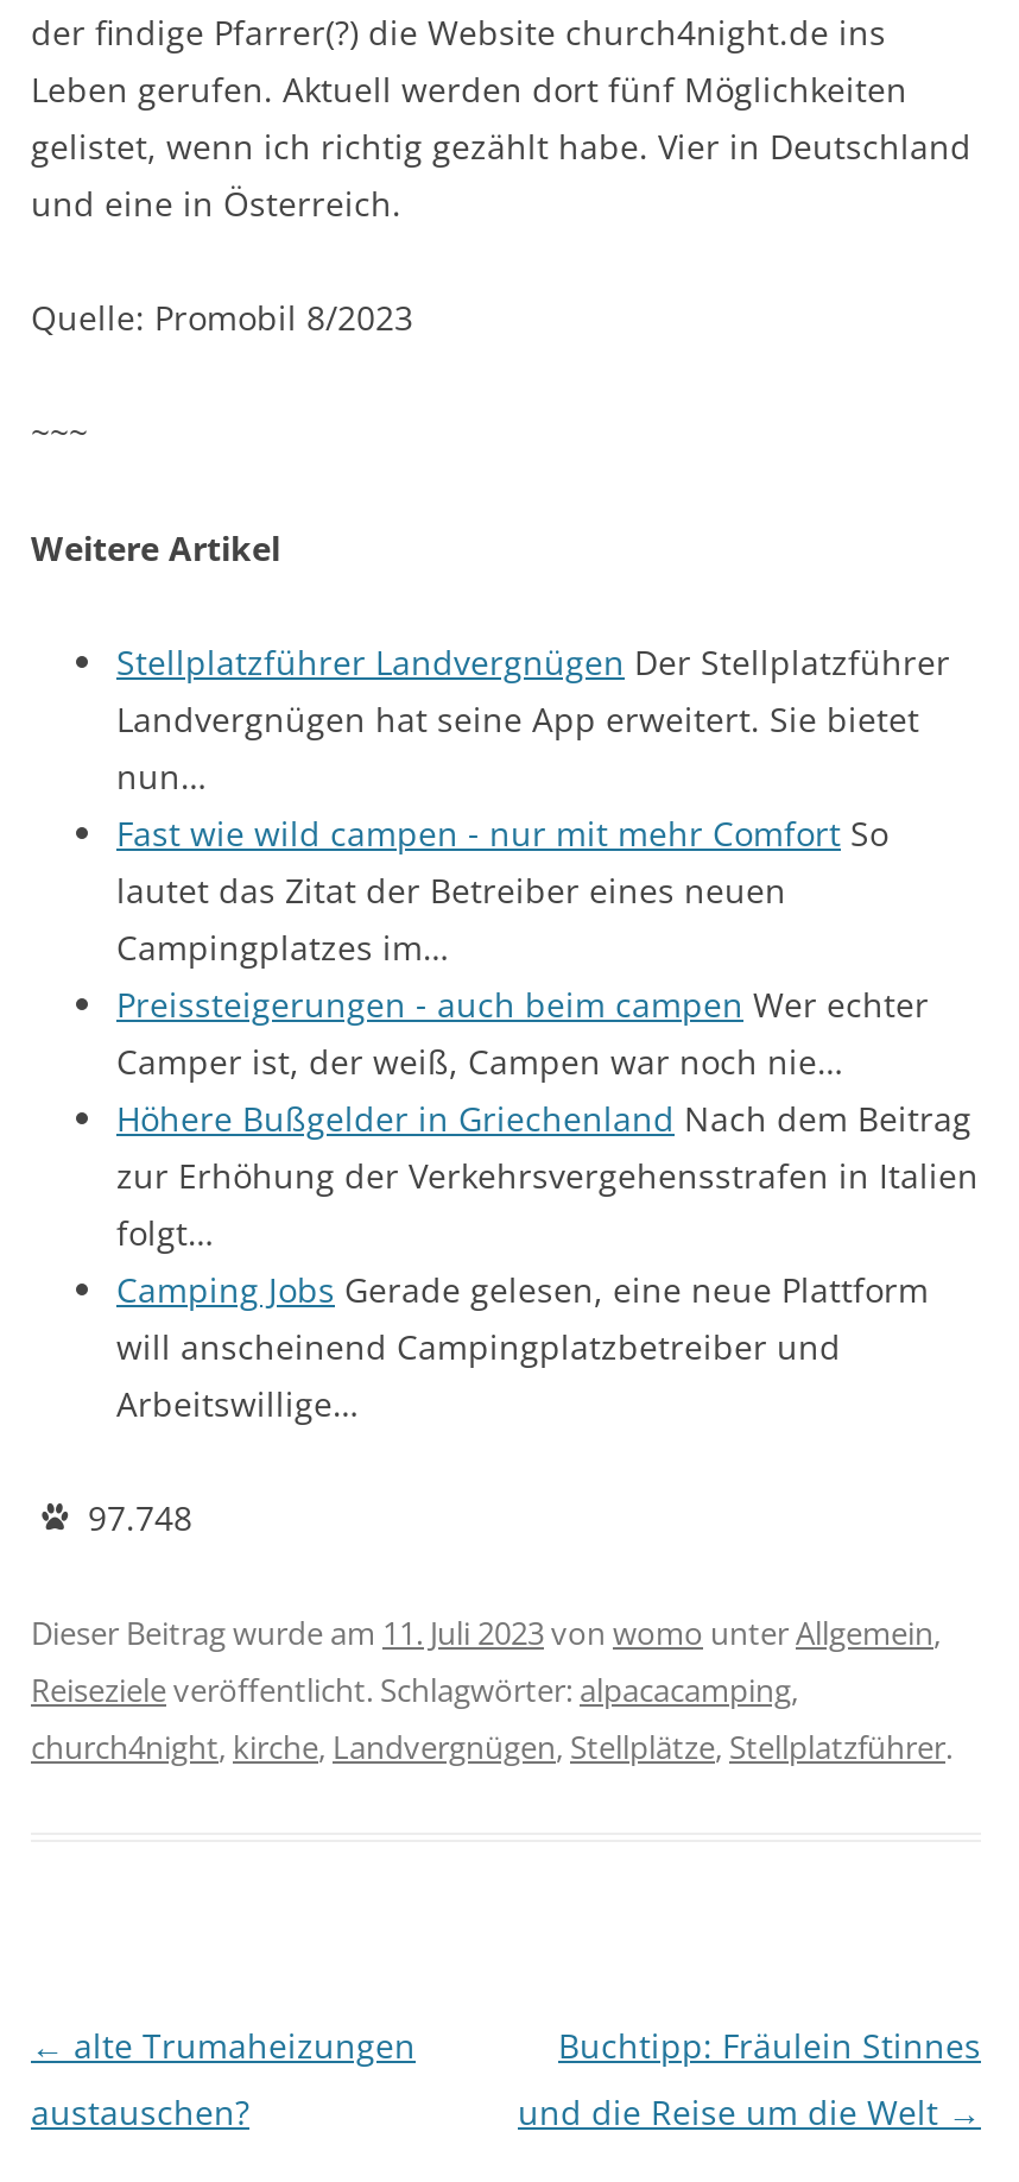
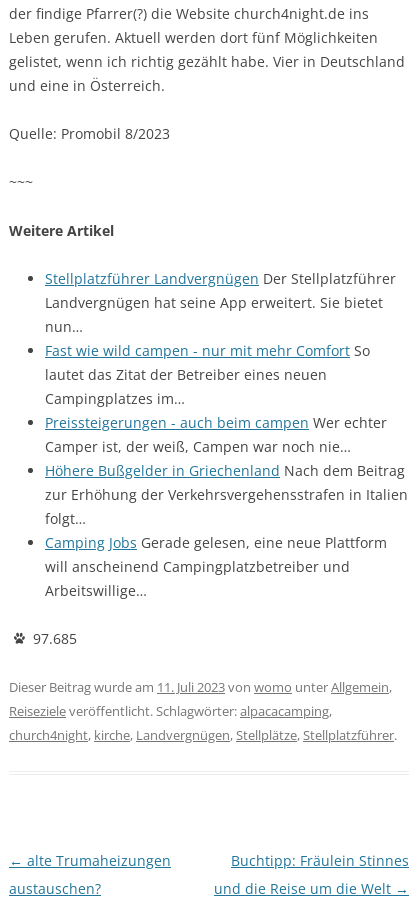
[88,1495,192,1540] 97.748 -> [33,629,77,648] 97.685

